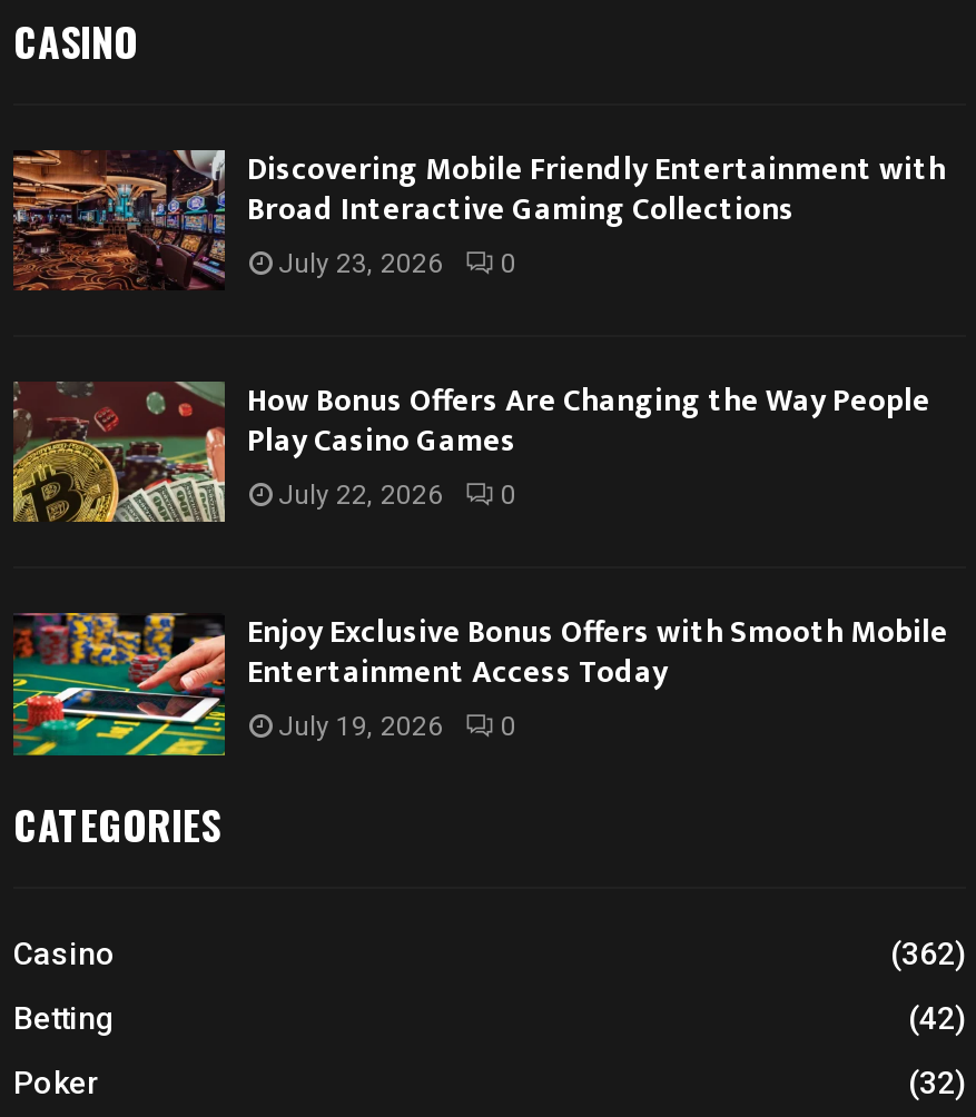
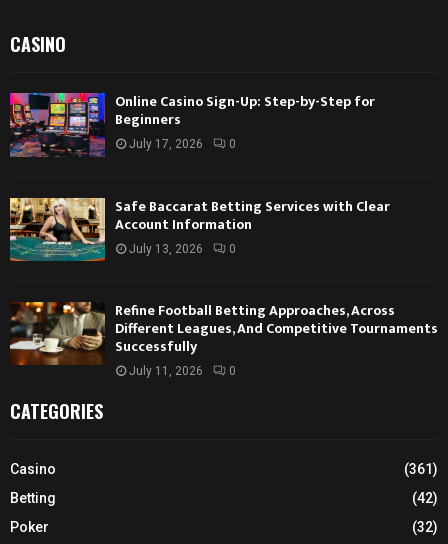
[11,143,946,291] [image] | Discovering Mobile Friendly Entertainment with | Broad Interactive Gaming Collections | July 23, 2026 -> [9,90,375,157] [image] | Online Casino Sign-Up: Step-by-Step for | Beginners | July 17, 2026
[11,376,930,525] [image] | How Bonus Offers Are Changing the Way People | Play Casino Games | July 22, 2026 -> [9,195,390,262] [image] | Safe Baccarat Betting Services with Clear | Account Information | July 13, 2026
[11,608,948,759] [image] | Enjoy Exclusive Bonus Offers with Smooth Mobile | Entertainment Access Today | July 19, 2026 -> [9,299,438,381] [image] | Refine Football Betting Approaches, Across | Different Leagues, And Competitive Tournaments | Successfully | July 11, 2026
[890,935,966,971] (362) -> [404,461,438,477] (361)

